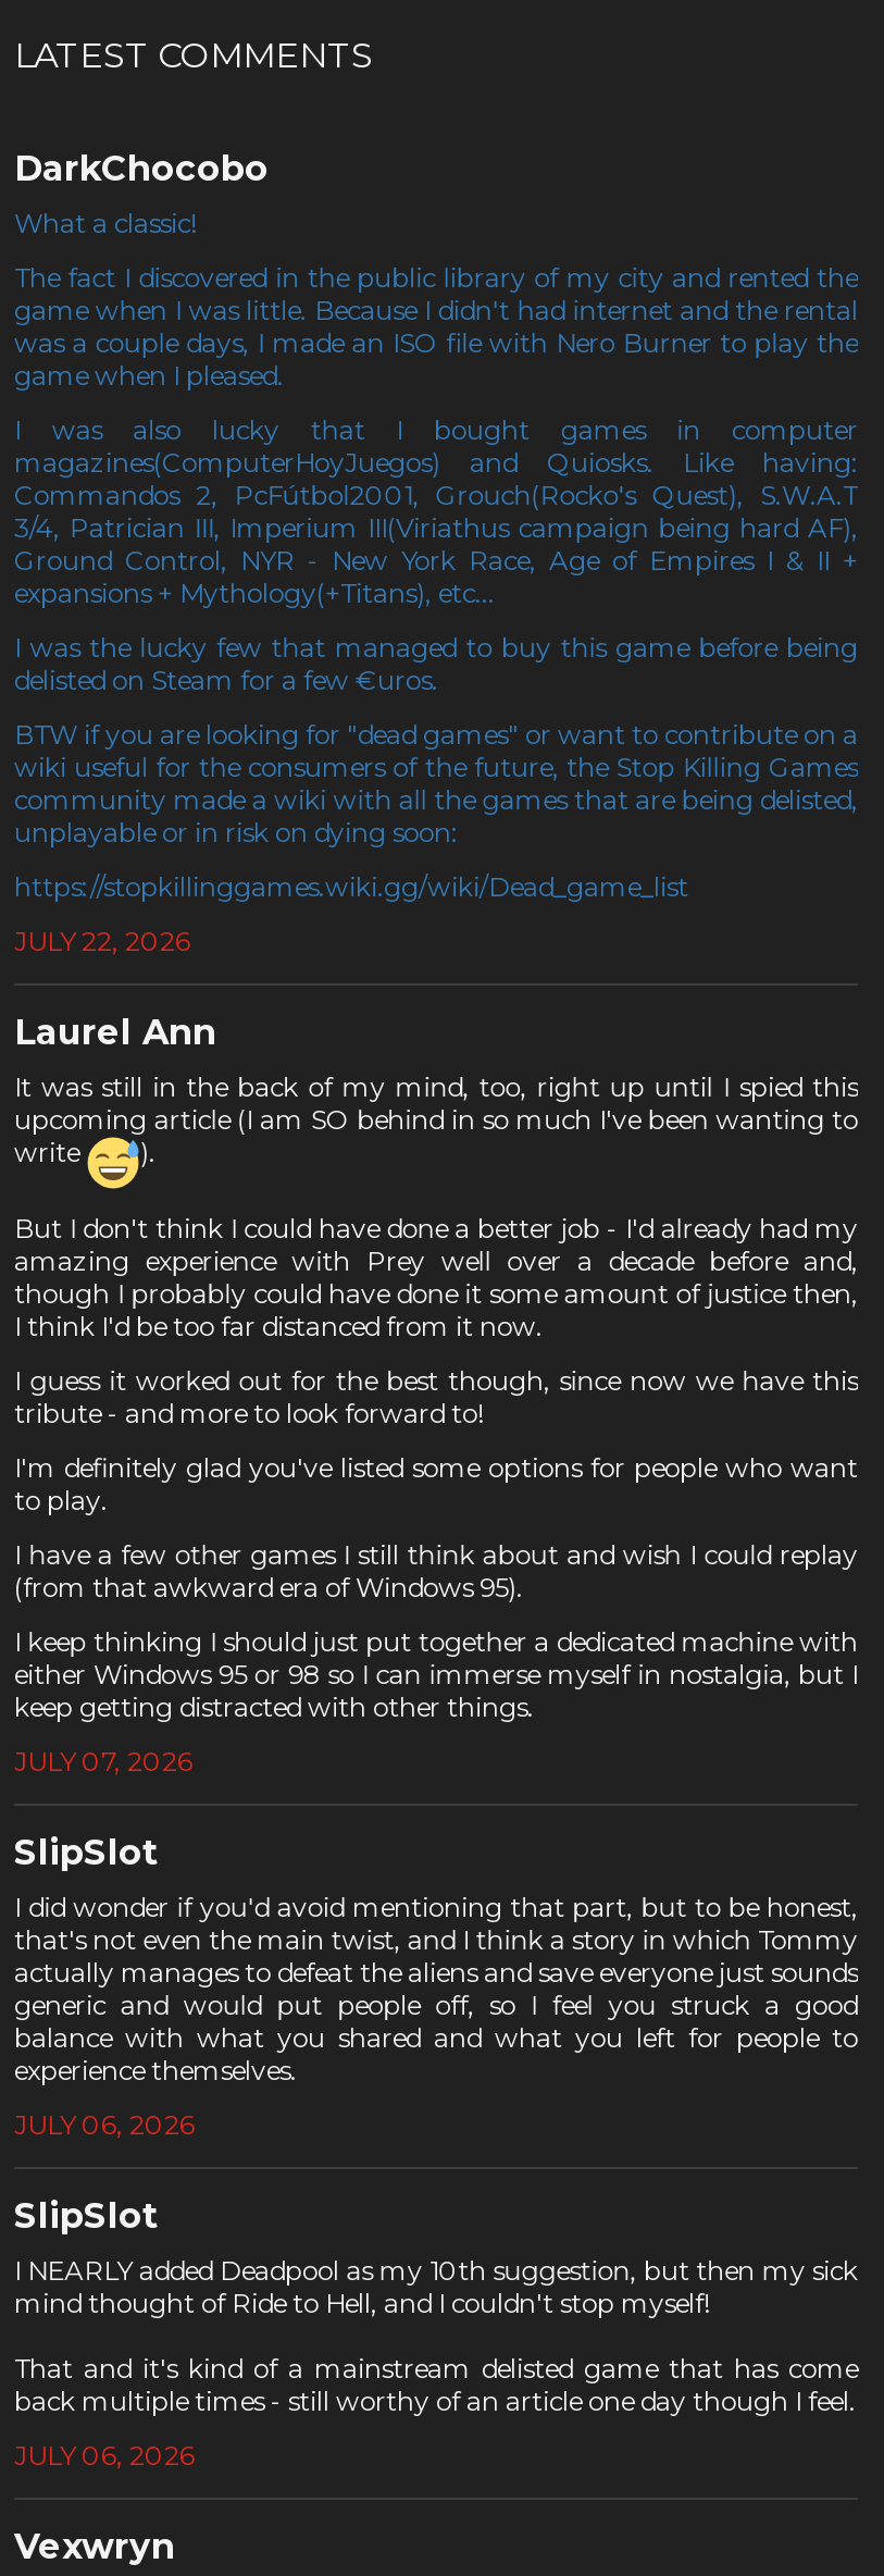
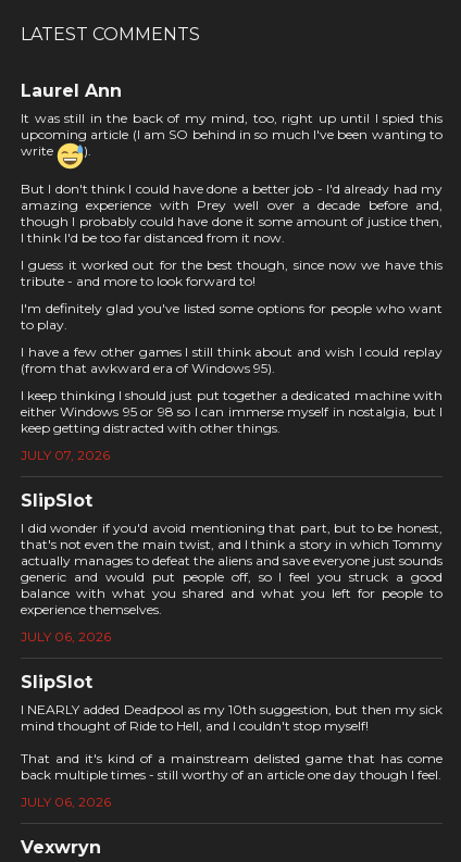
[14,148,858,957] DarkChocobo | What a classic! | The fact I discovered in the public library of my city and rented the | game when I was little. Because I didn't had internet and the rental | was a couple days, I made an ISO file with Nero Burner to play the | game when I pleased. | I was also lucky that I bought games in computer | magazines(ComputerHoyJuegos) and Quiosks. Like having: | Commandos 2, PcFútbol2001, Grouch(Rocko's Quest), S.W.A.T | 3/4, Patrician III, Imperium III(Viriathus campaign being hard AF), | Ground Control, NYR - New York Race, Age of Empires I & II + | expansions + Mythology(+Titans), etc... | I was the lucky few that managed to buy this game before being | delisted on Steam for a few €uros. | BTW if you are looking for "dead games" or want to contribute on a | wiki useful for the consumers of the future, the Stop Killing Games | community made a wiki with all the games that are being delisted, | unplayable or in risk on dying soon: | https://stopkillinggames.wiki.gg/wiki/Dead_game_list | JULY 22, 2026 -> none

